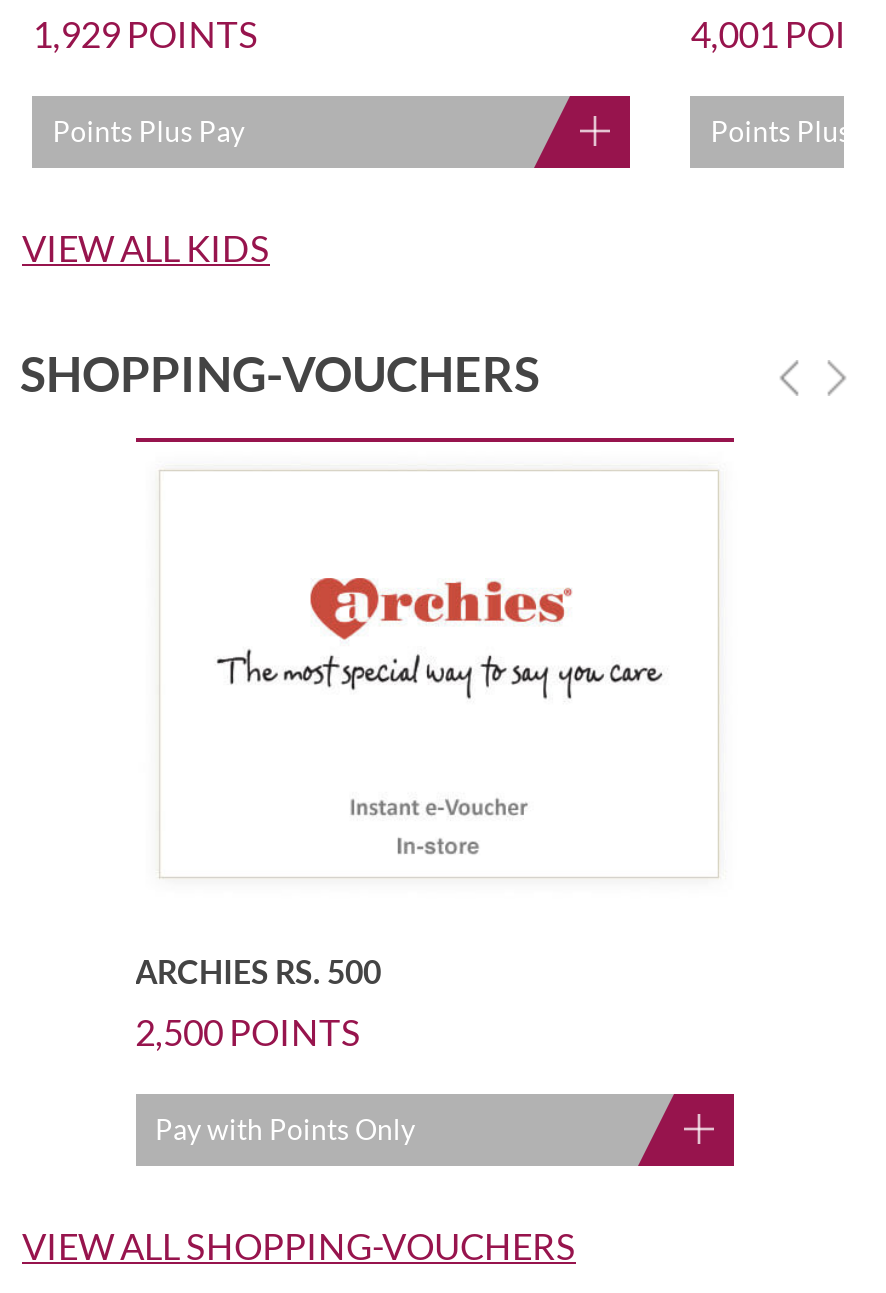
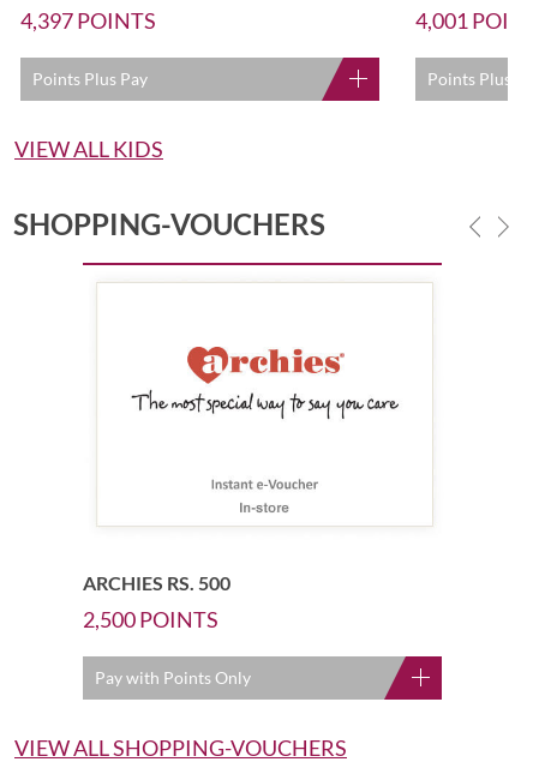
[33,12,259,56] 1,929 POINTS -> [21,8,156,34] 4,397 POINTS

